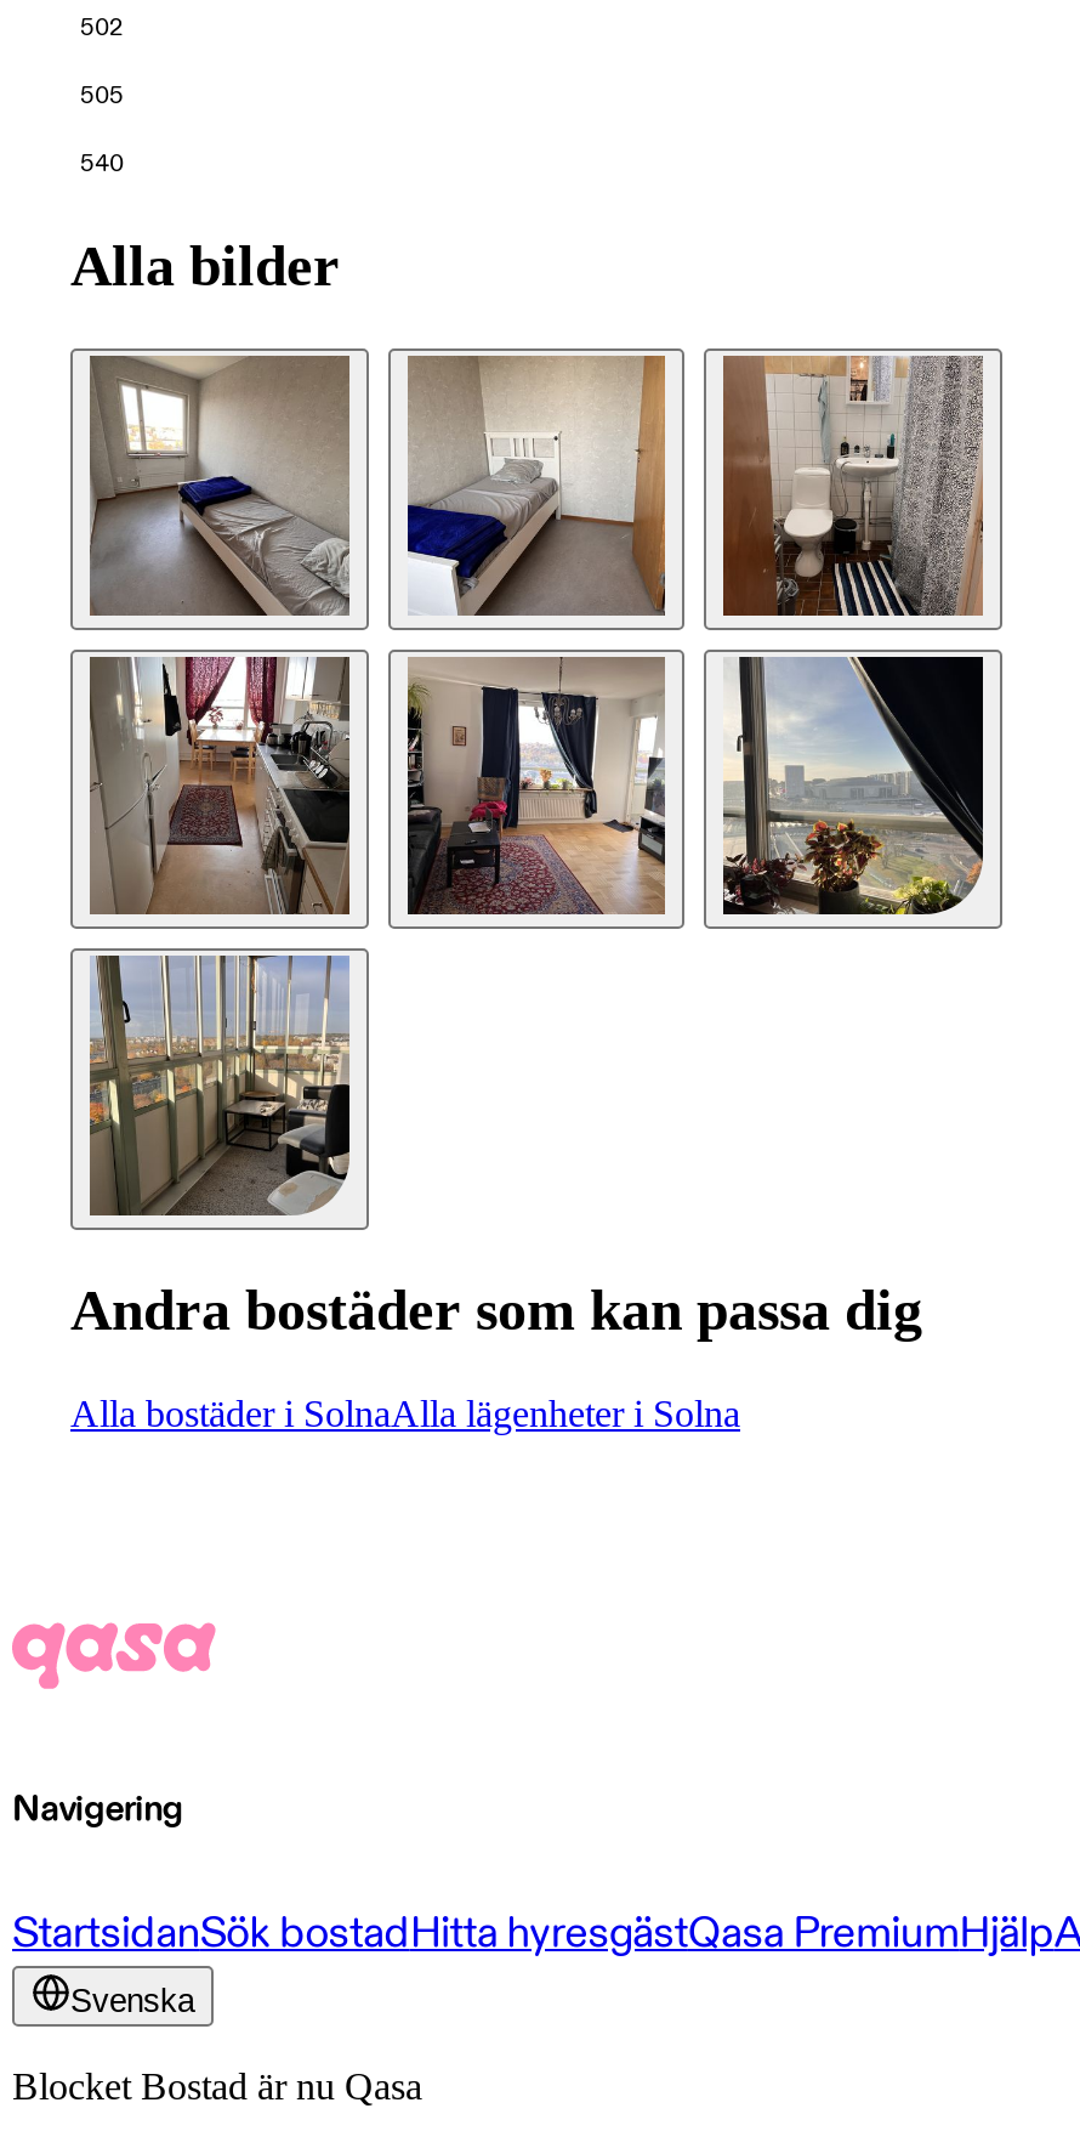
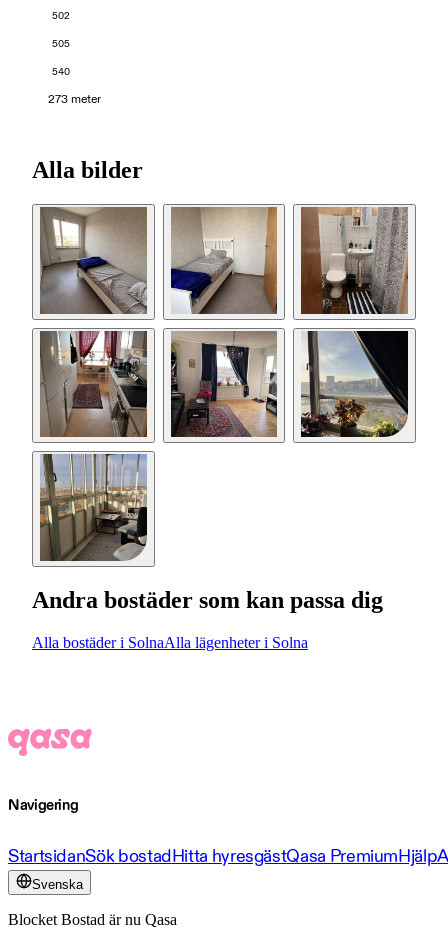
none -> [48,91,101,107] 273 meter

